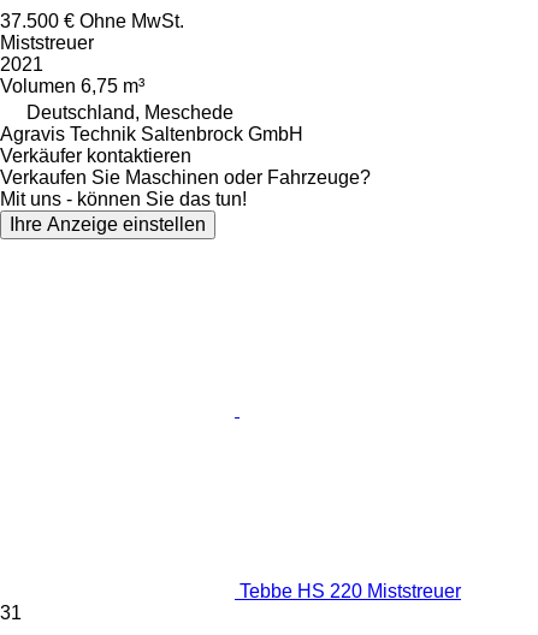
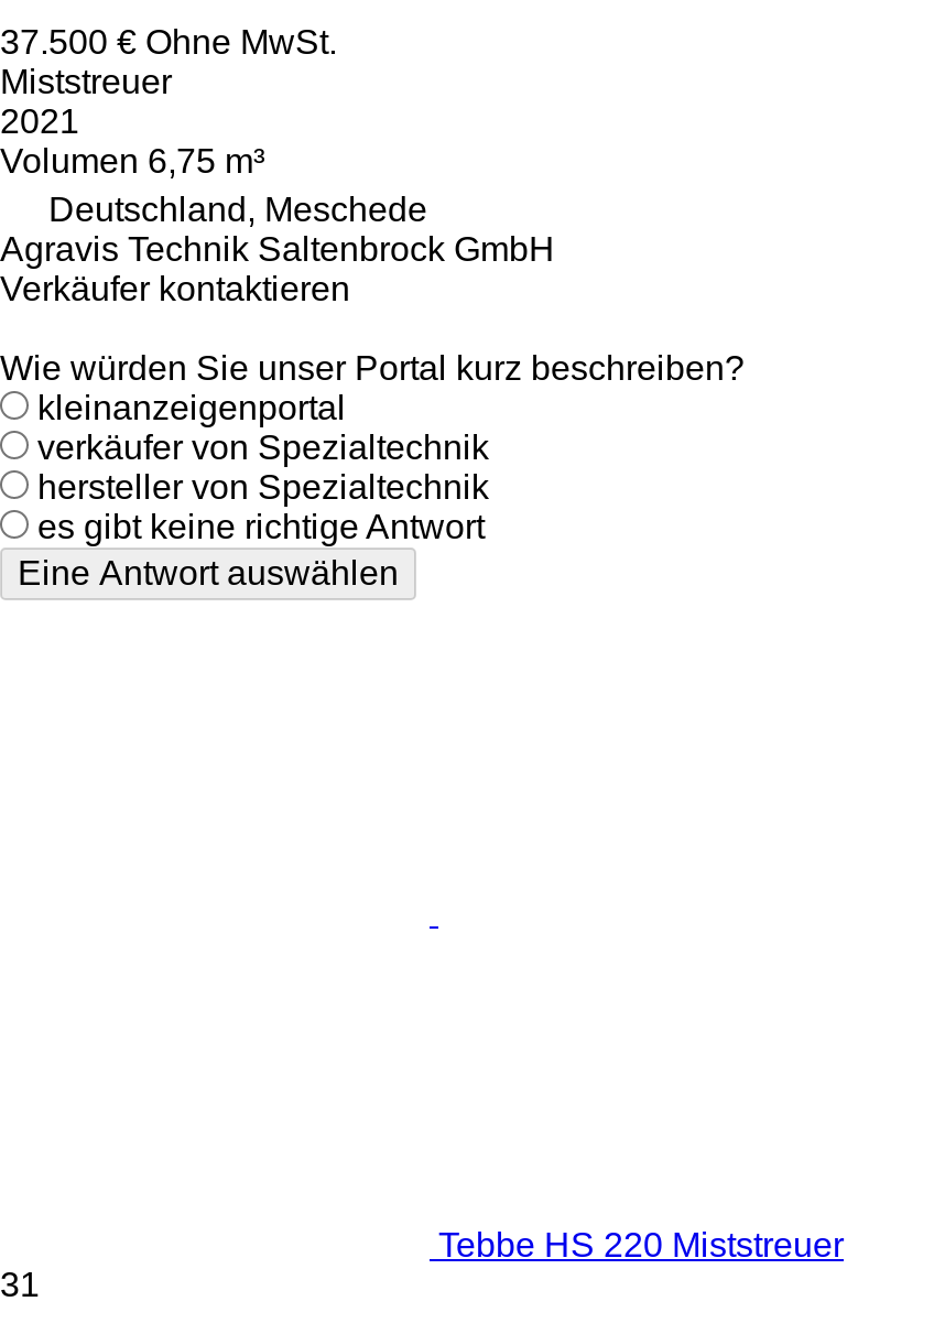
[0,167,371,235] Verkaufen Sie Maschinen oder Fahrzeuge? | Mit uns - können Sie das tun! | Ihre Anzeige einstellen -> [0,349,745,592] Wie würden Sie unser Portal kurz beschreiben? | kleinanzeigenportal | verkäufer von Spezialtechnik | hersteller von Spezialtechnik | es gibt keine richtige Antwort | Eine Antwort auswählen

